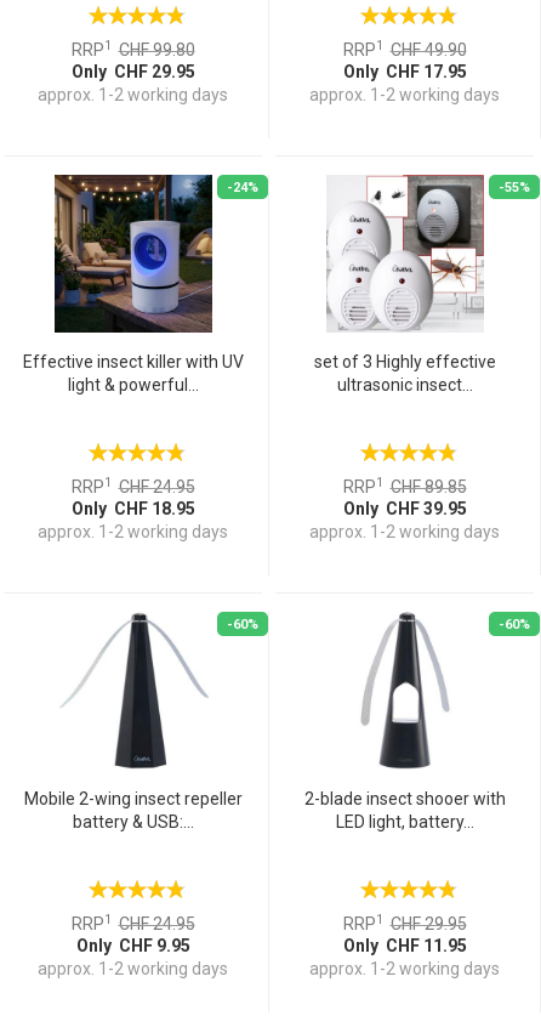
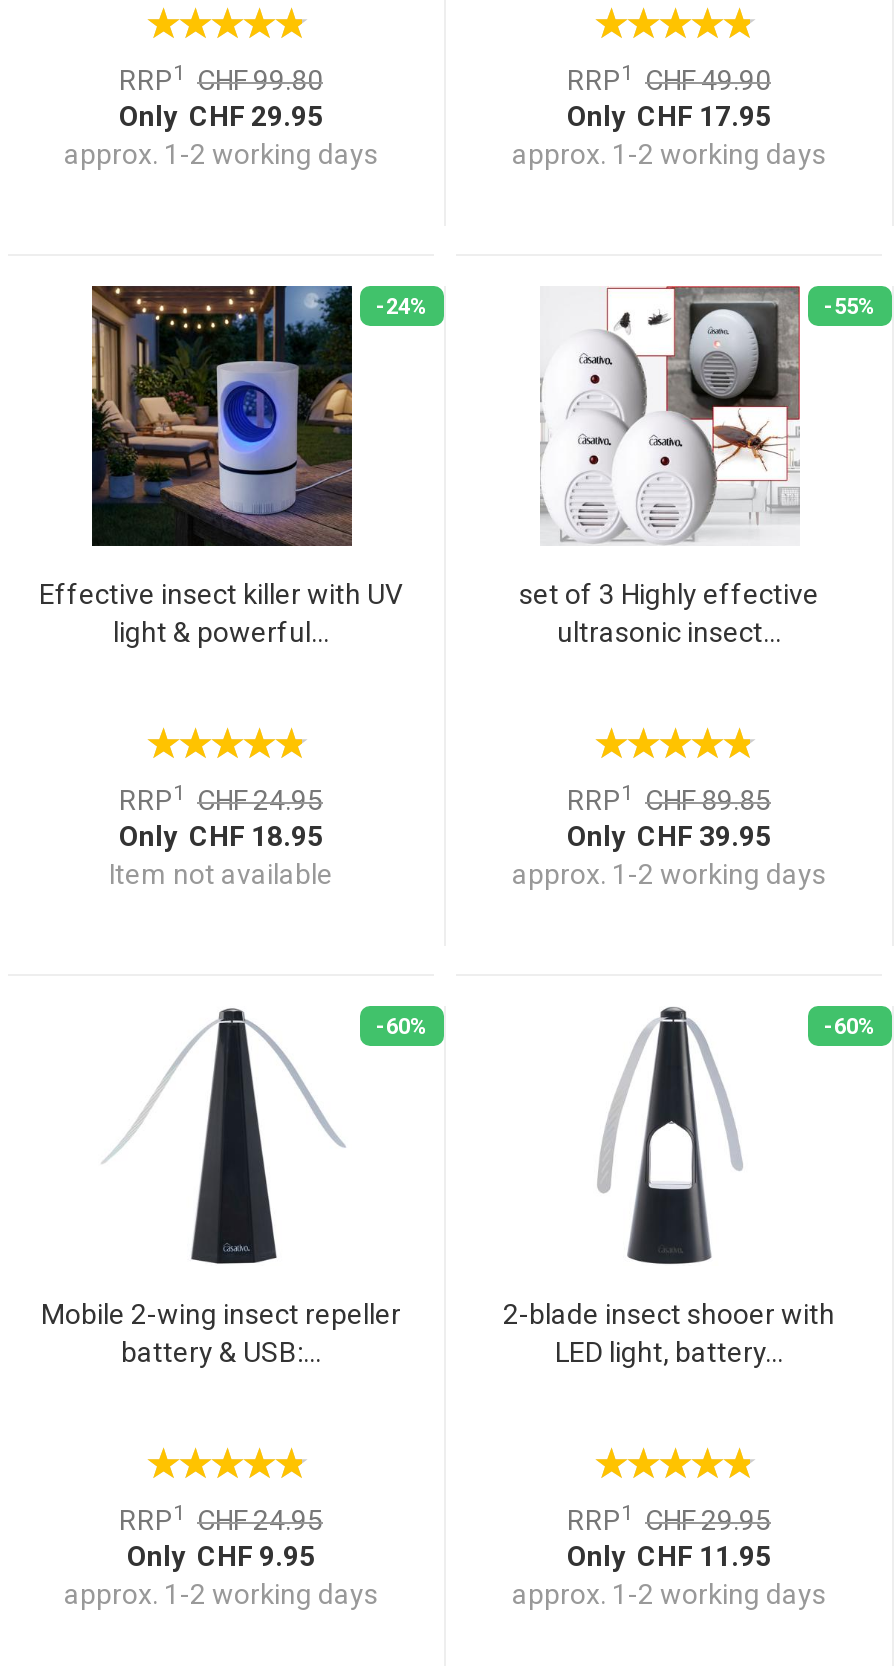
[38,522,228,541] approx. 1-2 working days -> [109,858,333,890] Item not available

